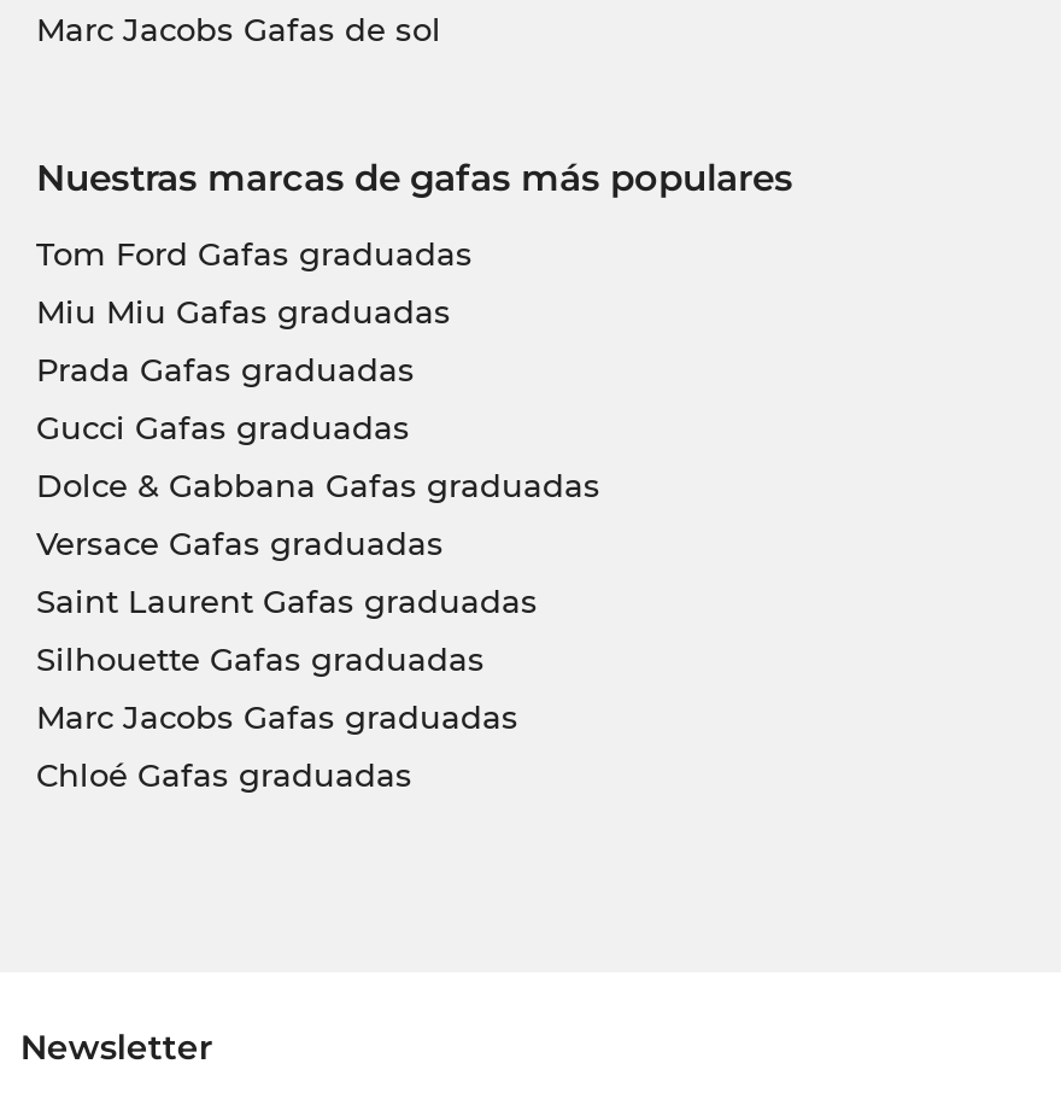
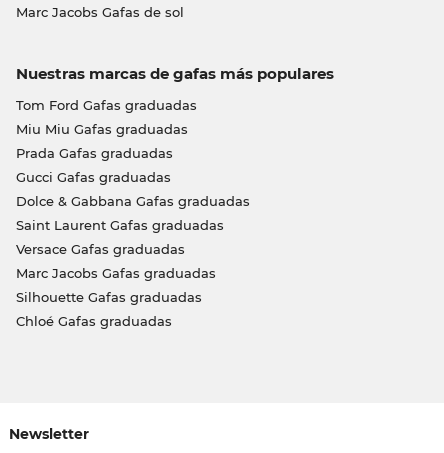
moved [36,524,444,563] -> [15,241,184,257]: Versace Gafas graduadas
moved [36,582,538,621] -> [15,217,223,233]: Saint Laurent Gafas graduadas
moved [36,640,485,678] -> [15,289,201,305]: Silhouette Gafas graduadas
moved [36,698,518,736] -> [15,265,215,281]: Marc Jacobs Gafas graduadas

